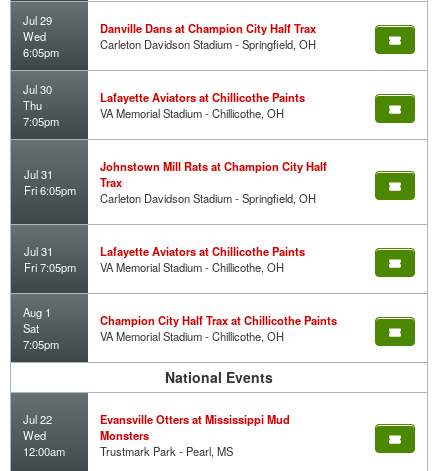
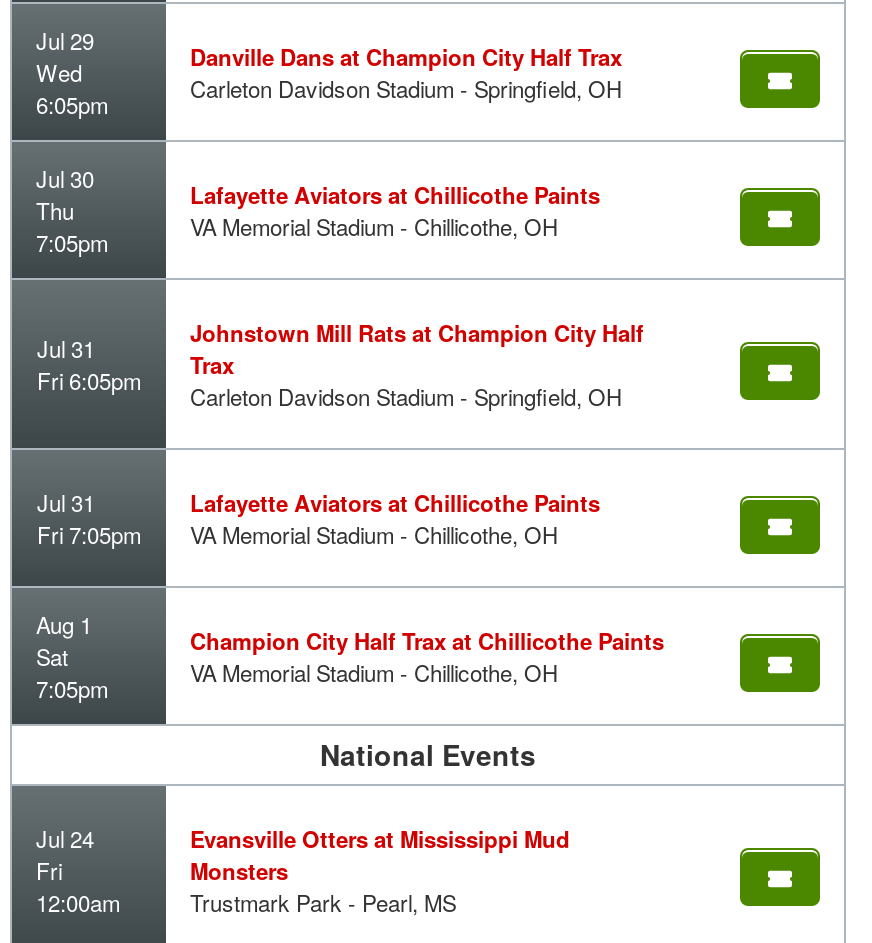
[23,411,52,443] Jul 22 | Wed -> [36,823,94,887] Jul 24 | Fri

